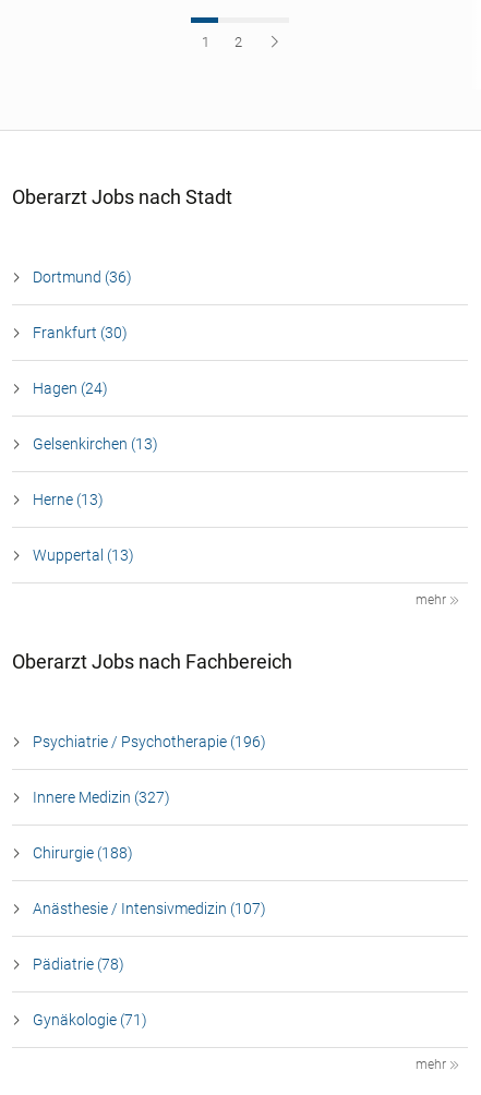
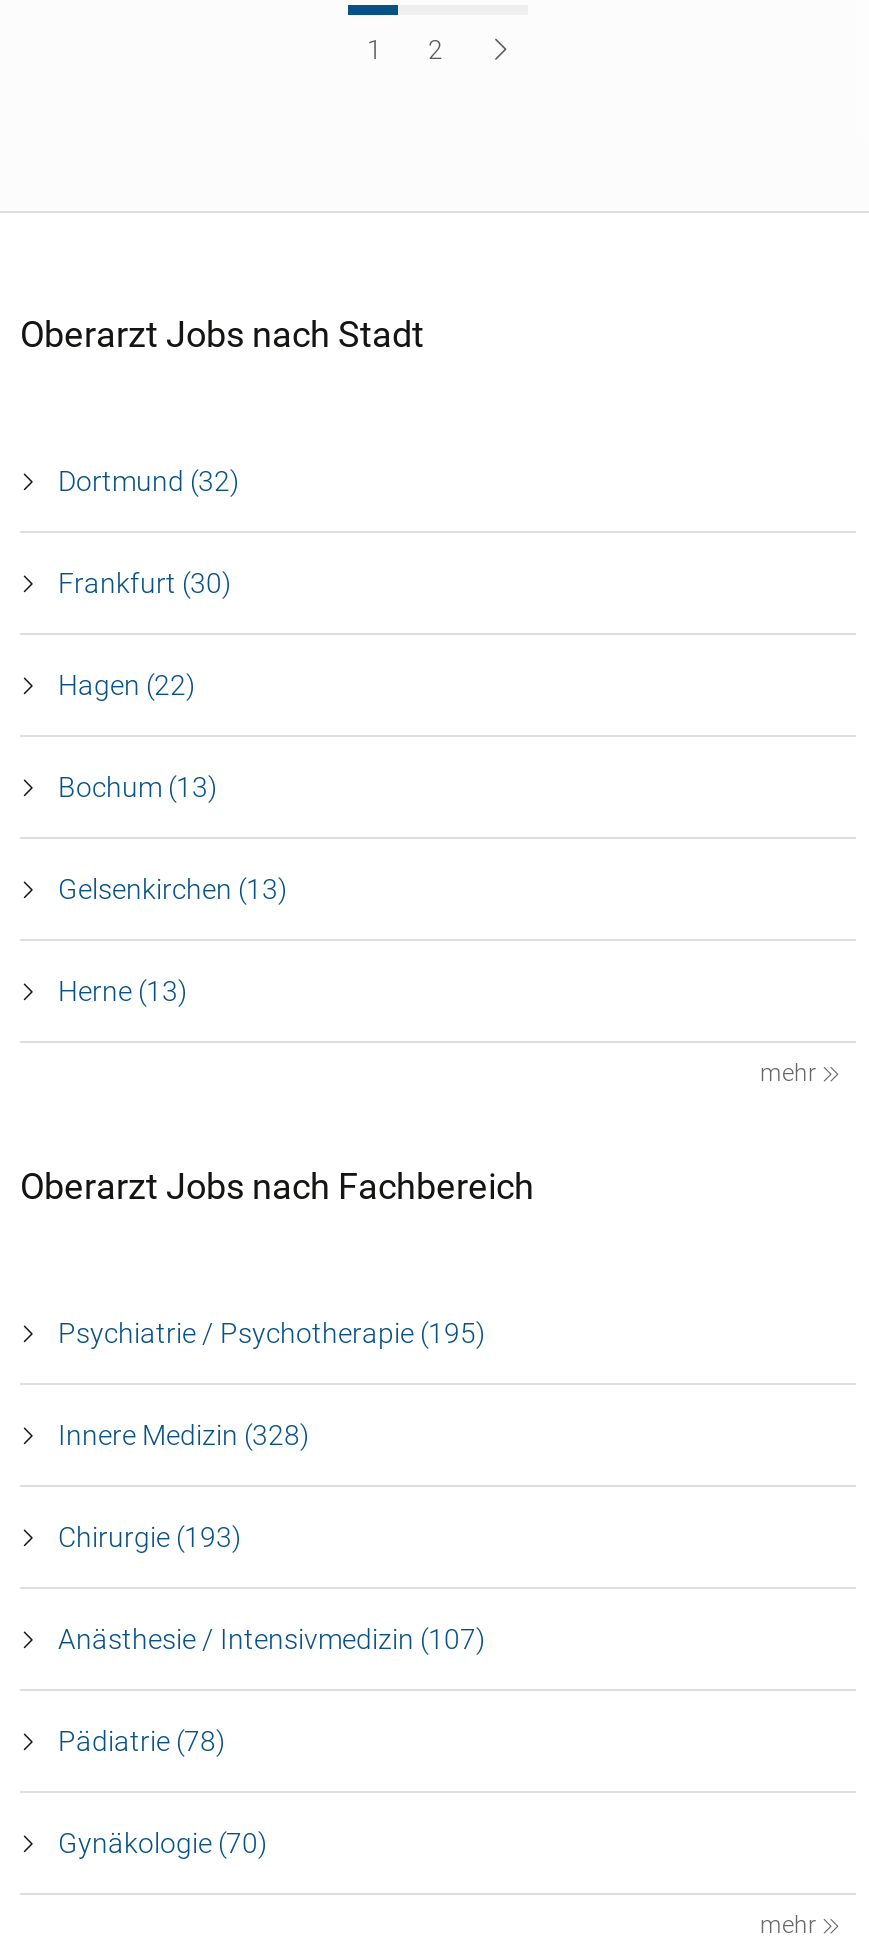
[33,268,132,286] Dortmund (36) -> [58,465,240,497] Dortmund (32)
[33,380,108,397] Hagen (24) -> [58,669,218,803] Hagen (22) | Bochum (13)
moved [33,435,158,508] -> [58,873,288,1007]: Gelsenkirchen (13) | Herne (13)
[33,546,134,564] Wuppertal (13) -> none
[33,733,266,750] Psychiatrie / Psychotherapie (196) -> [58,1317,486,1349] Psychiatrie / Psychotherapie (195)
[33,789,170,806] Innere Medizin (327) -> [58,1419,310,1451] Innere Medizin (328)
[33,844,133,862] Chirurgie (188) -> [58,1521,242,1553] Chirurgie (193)
[33,1011,147,1028] Gynäkologie (71) -> [58,1827,268,1859] Gynäkologie (70)

